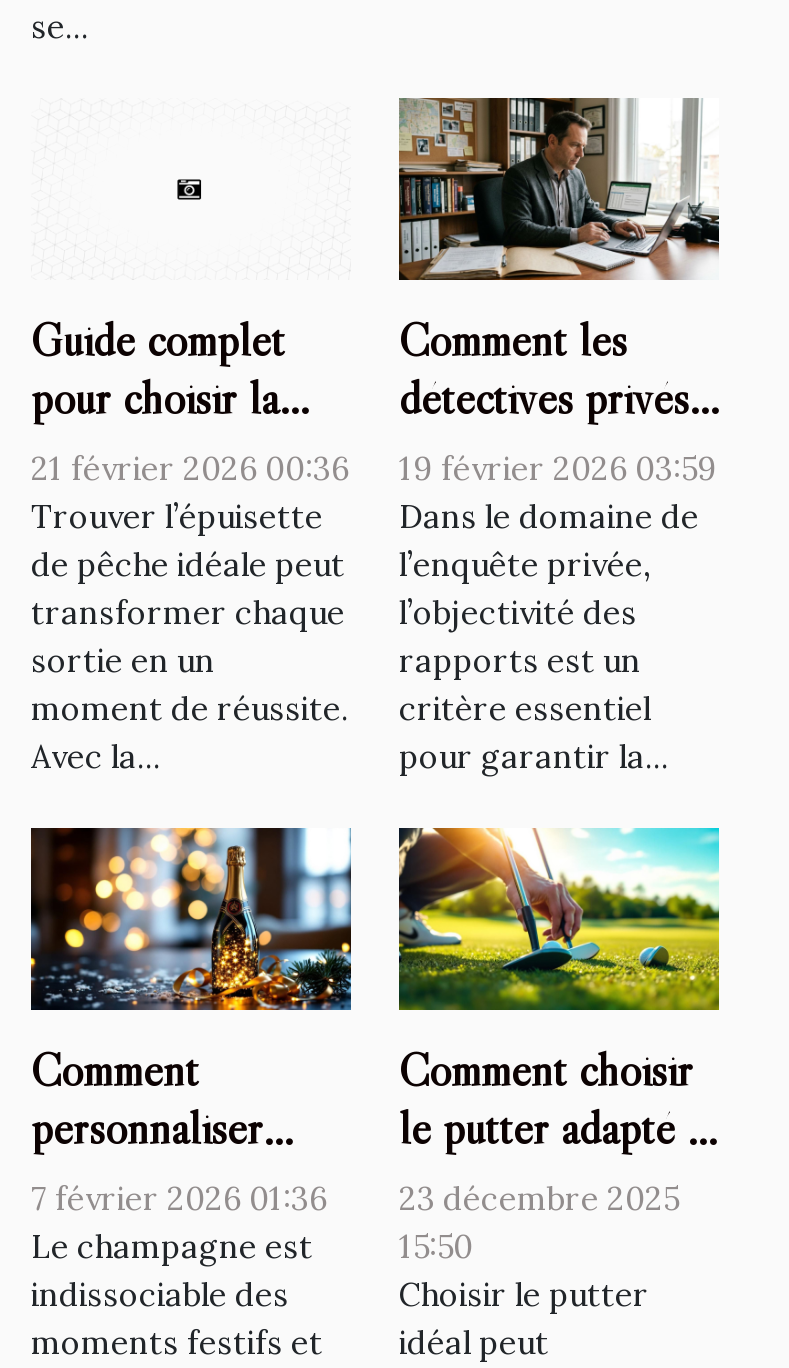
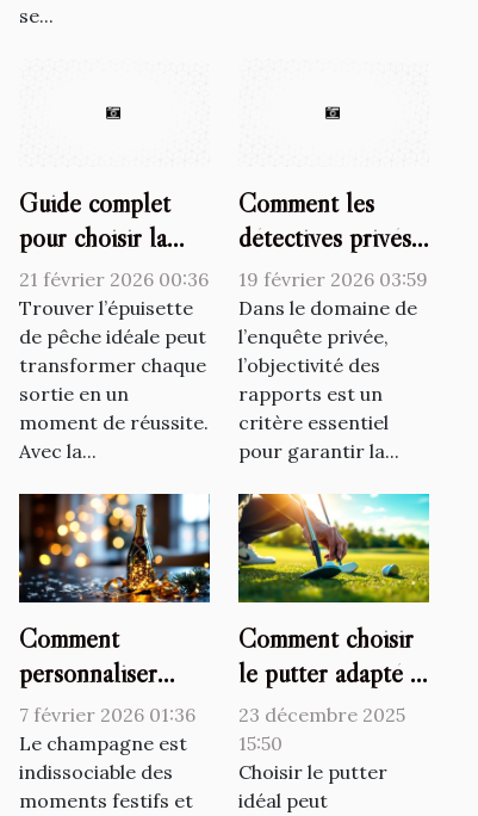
[397,96,721,282] [image] -> none

